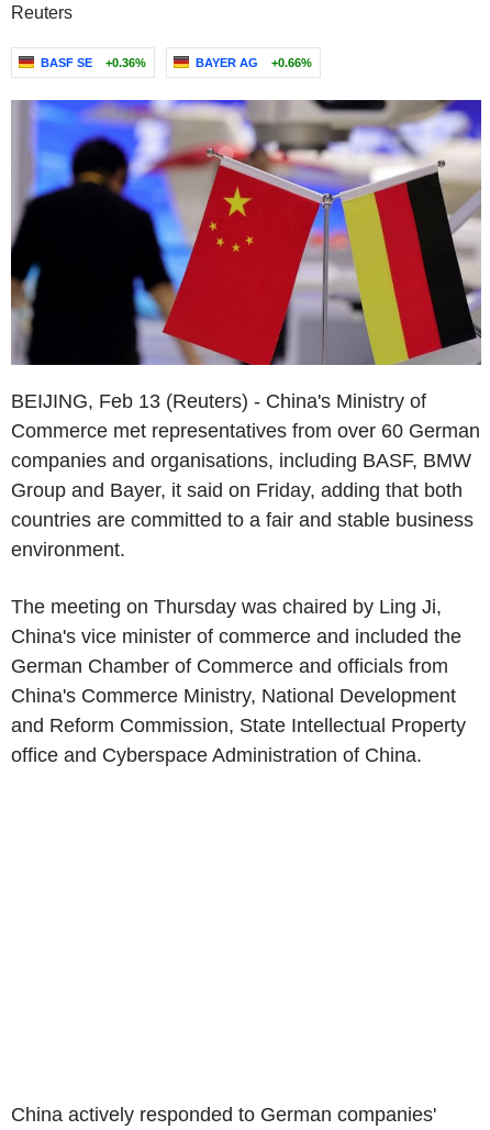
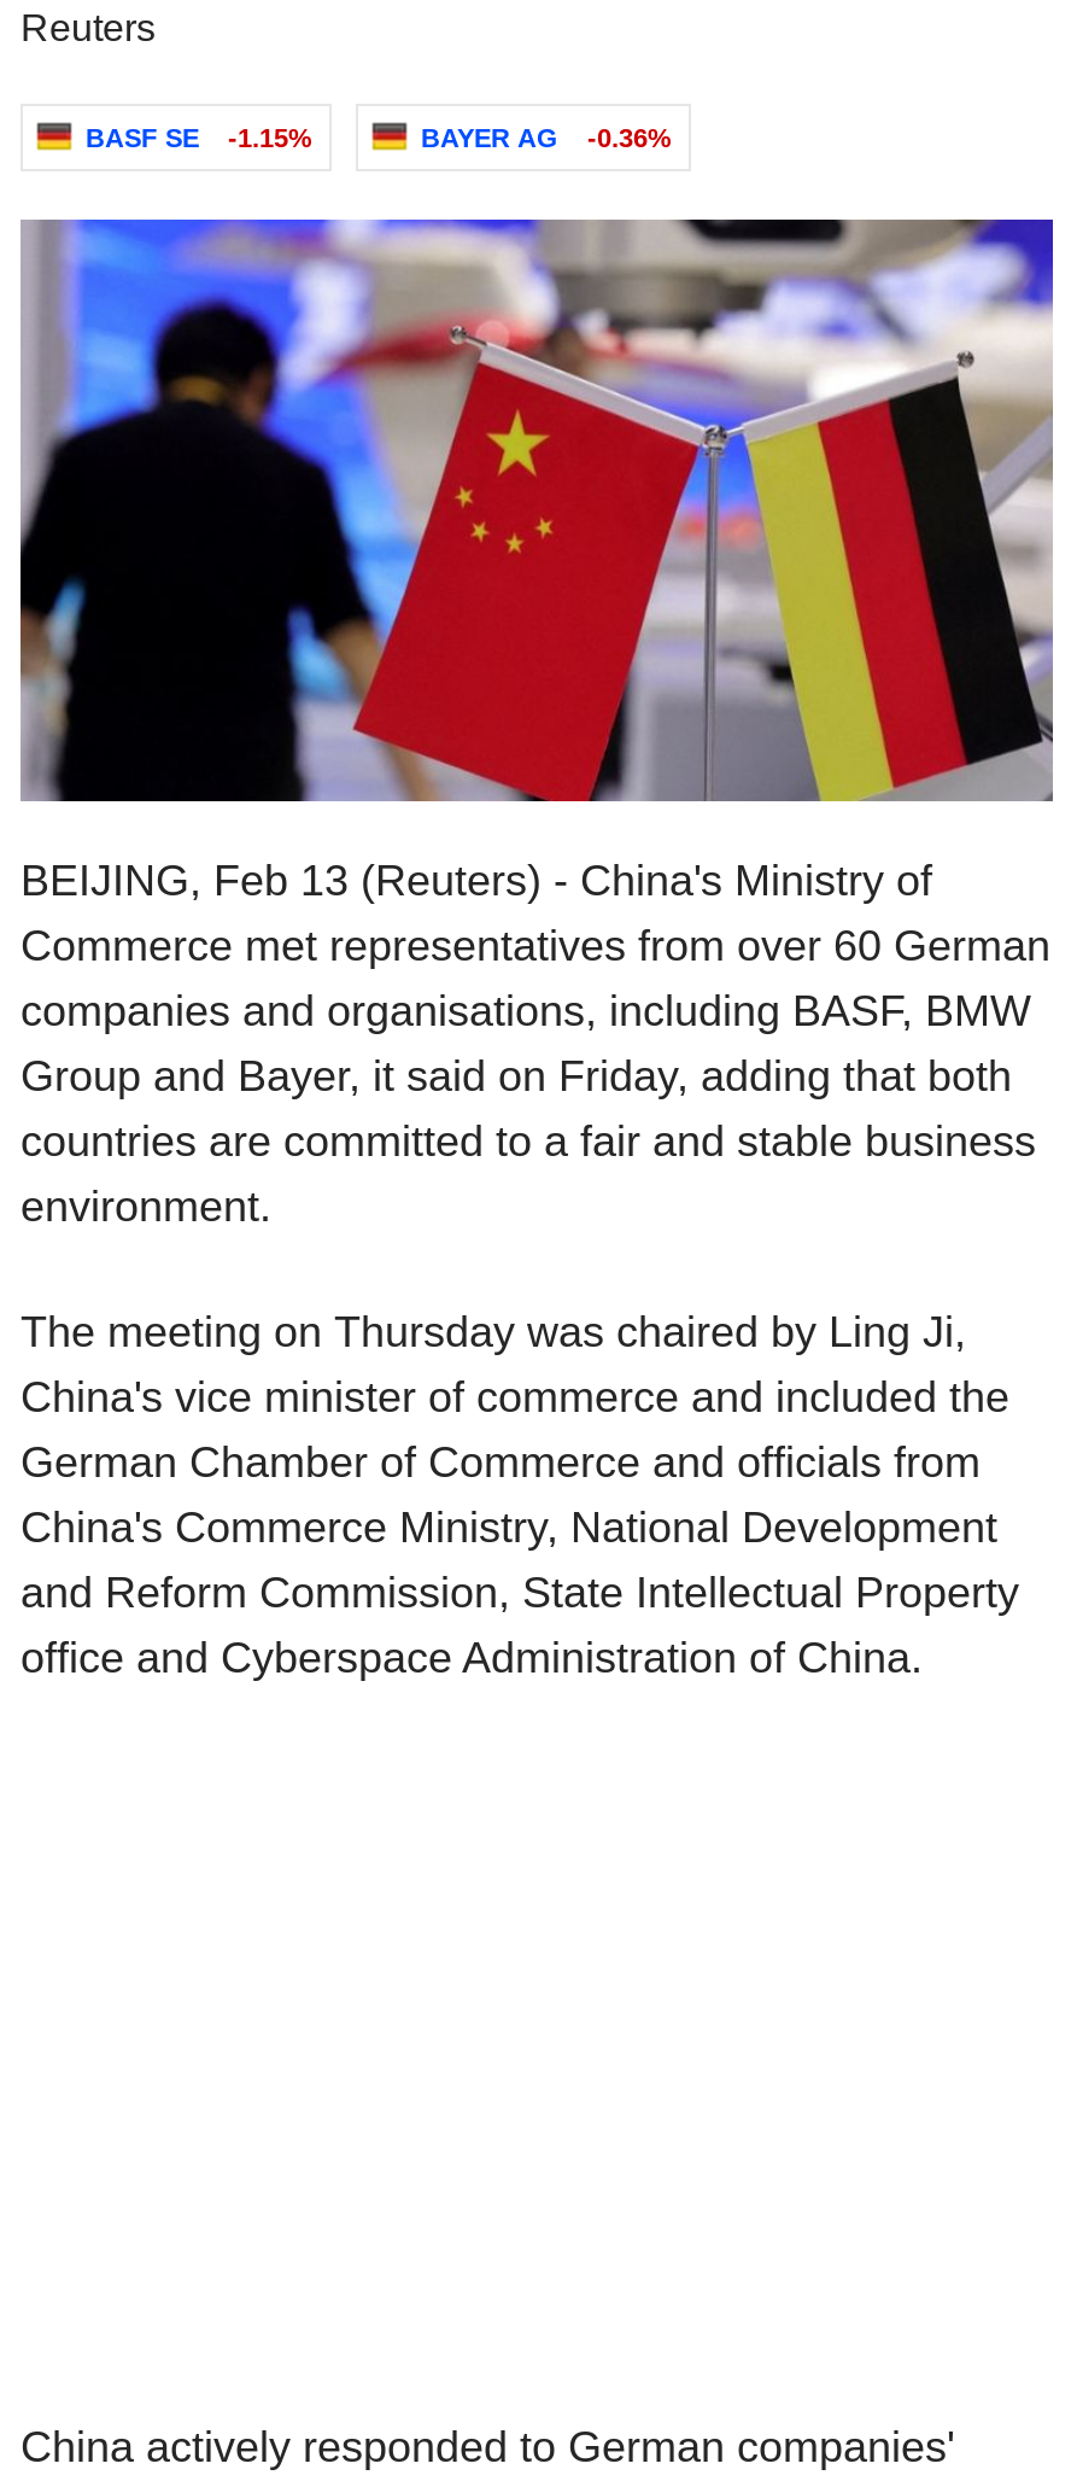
[41,56,146,69] BASF SE +0.36% -> [86,123,312,152] BASF SE -1.15%
[196,56,312,69] BAYER AG +0.66% -> [421,123,672,152] BAYER AG -0.36%

